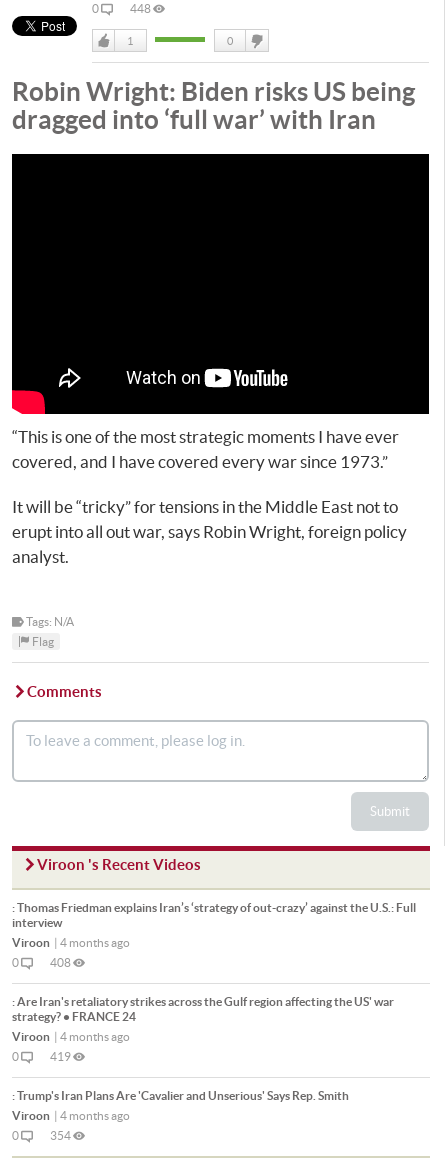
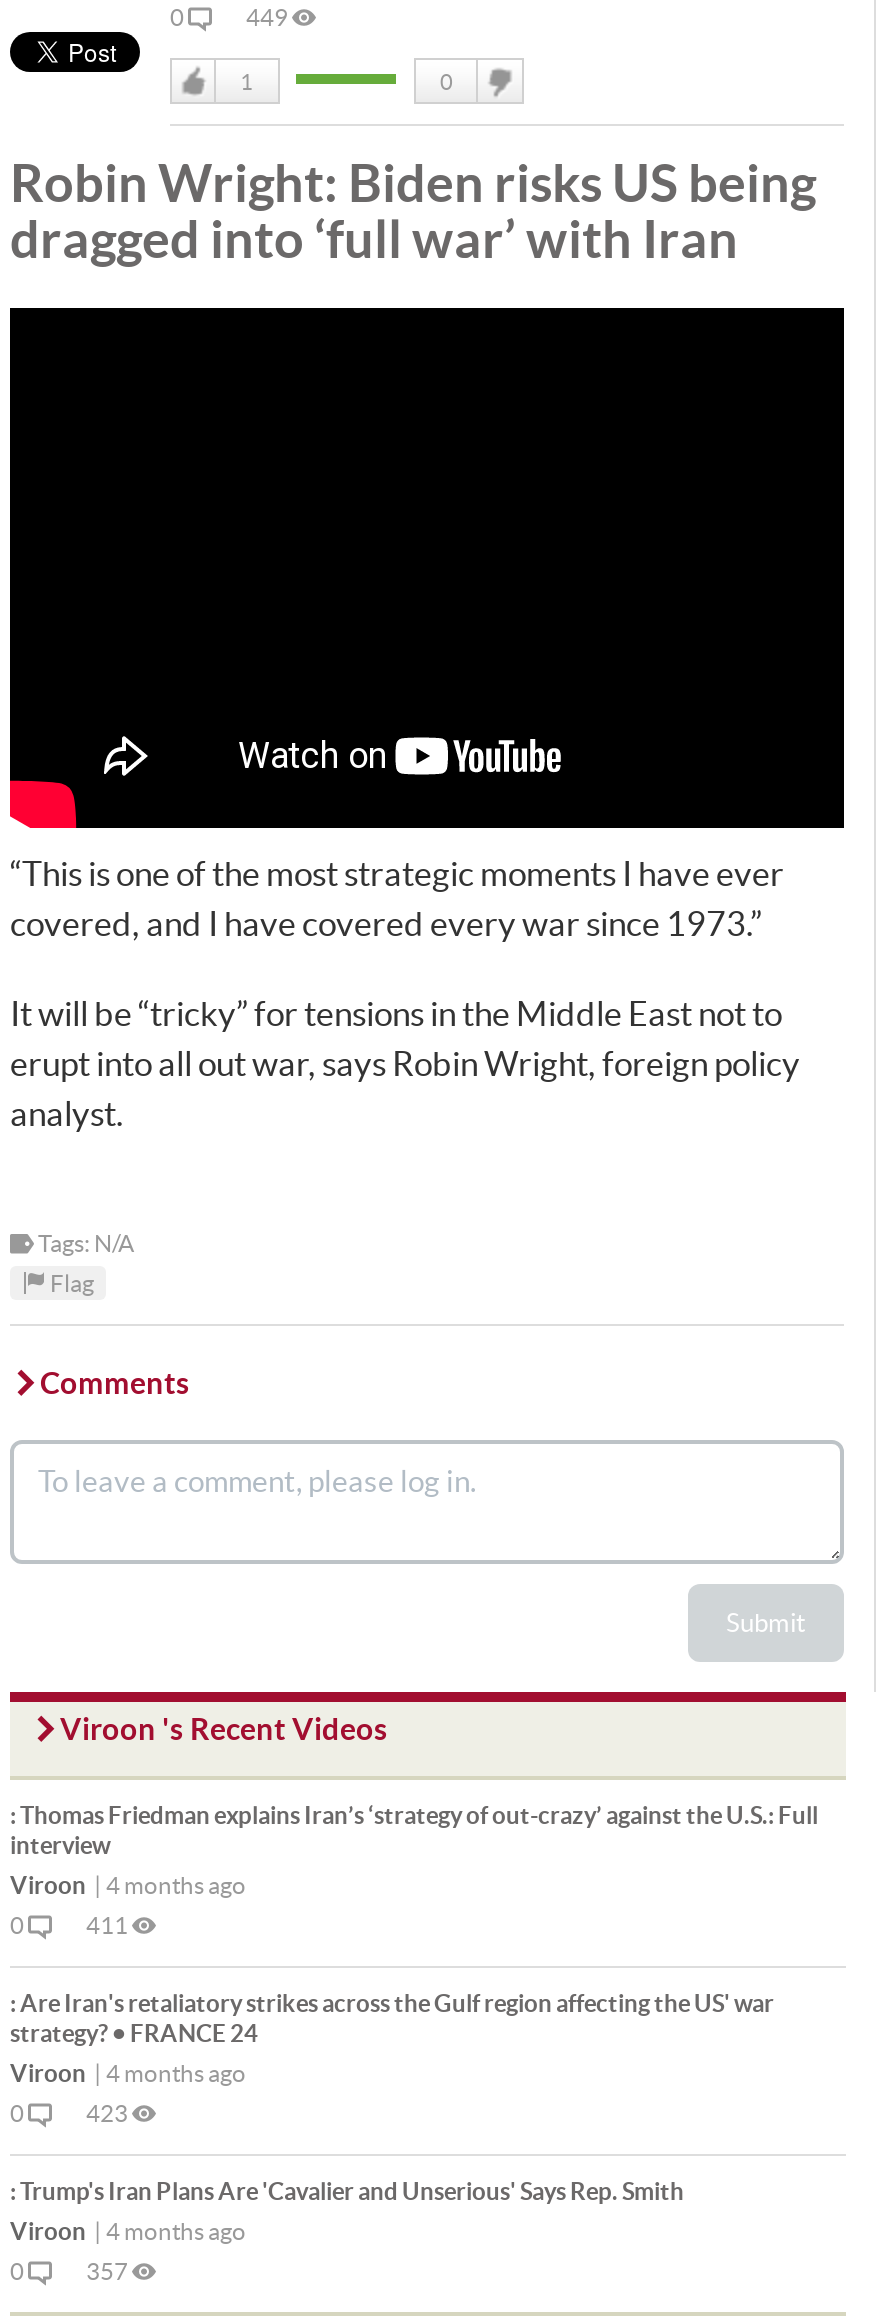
[130,2,153,15] 448 -> [246,4,292,30] 449
[50,956,73,969] 408 -> [86,1911,132,1937] 411
[50,1050,73,1063] 419 -> [86,2099,132,2125] 423
[50,1129,73,1142] 354 -> [86,2257,132,2283] 357

